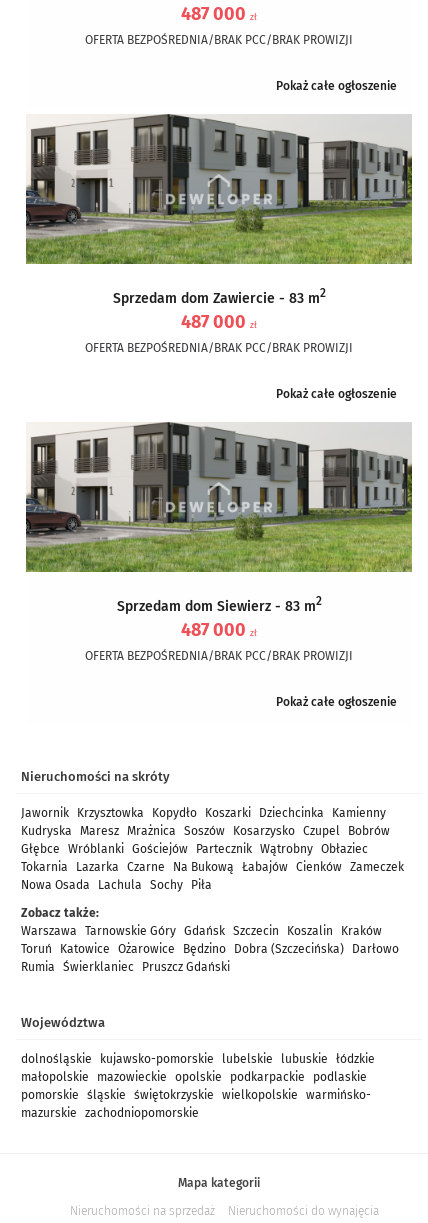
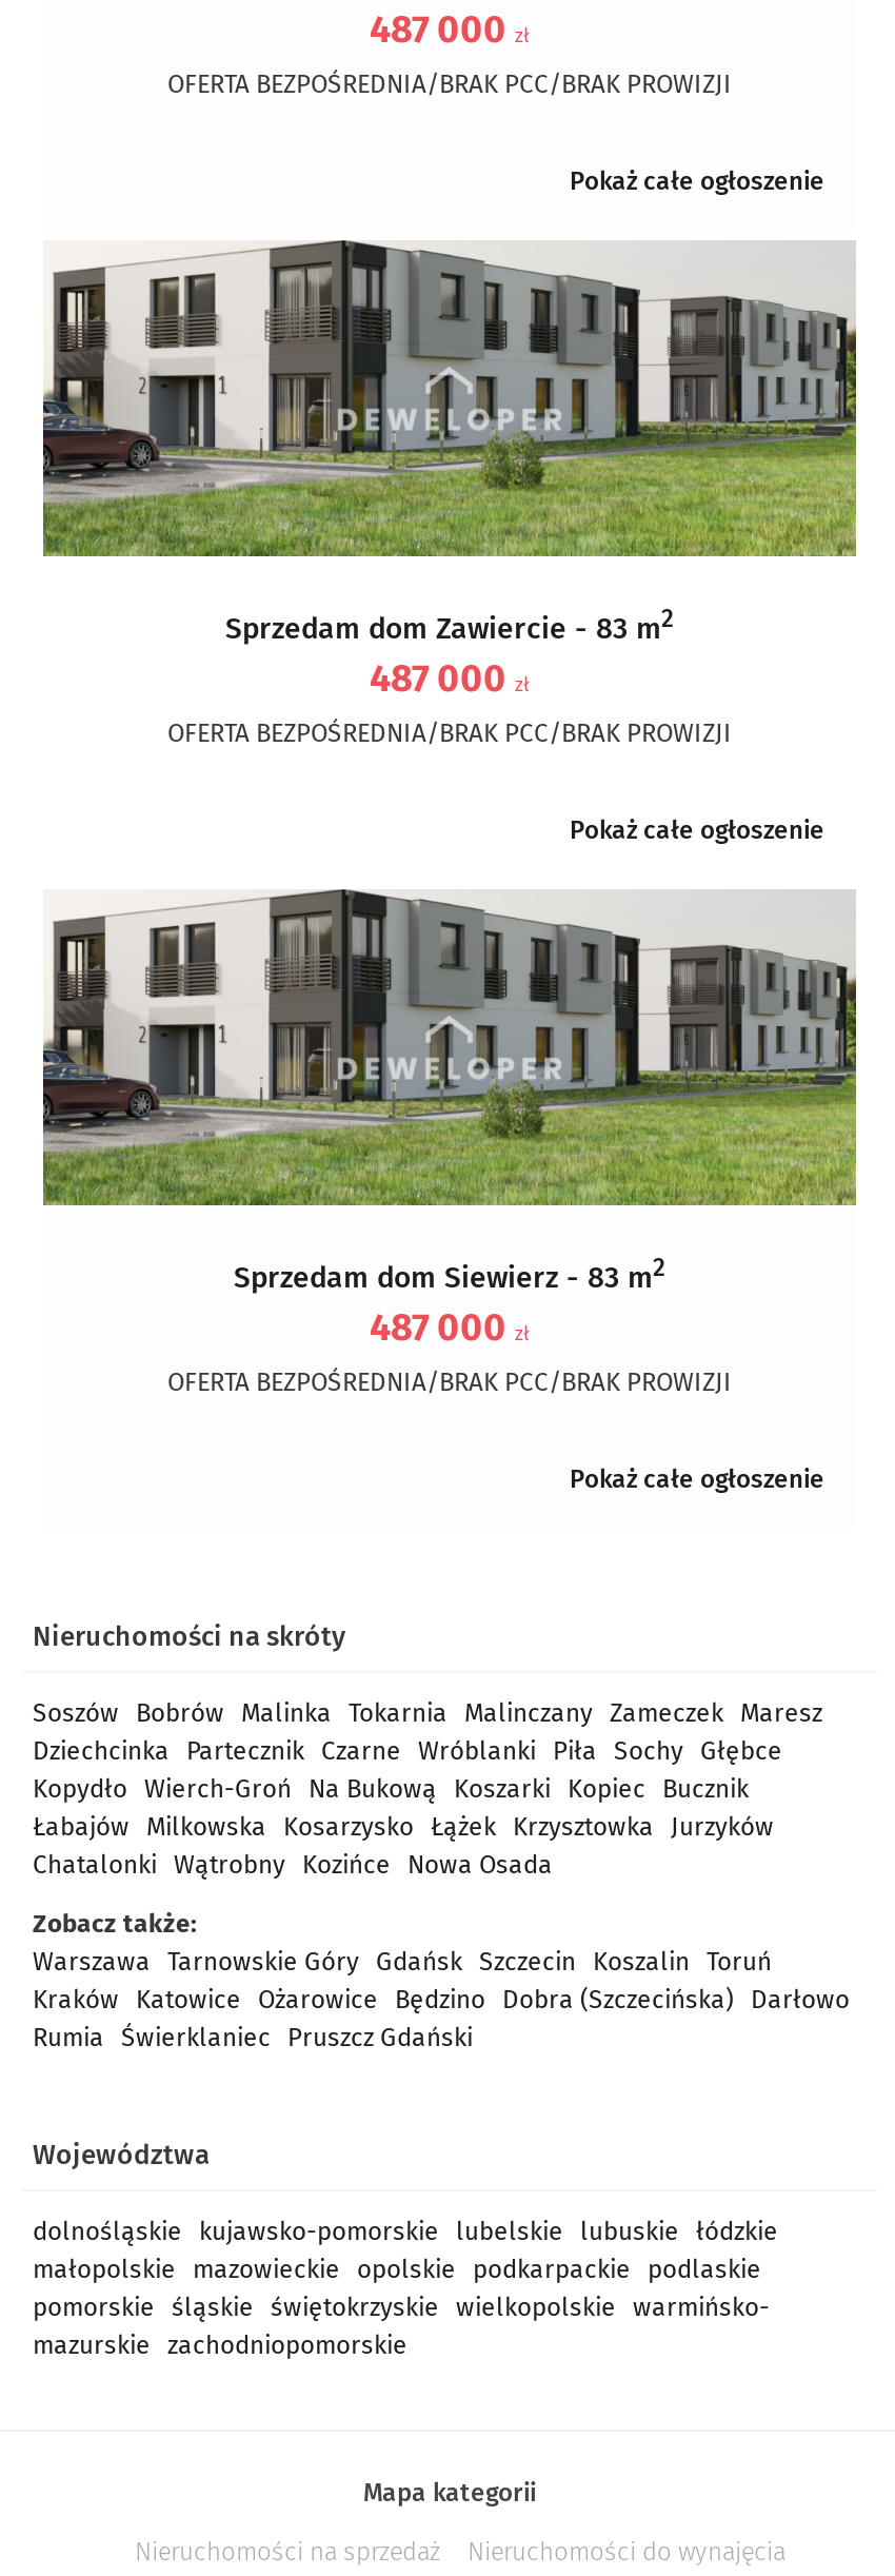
[21,806,404,892] Jawornik Krzysztowka Kopydło Koszarki Dziechcinka Kamienny | Kudryska Maresz Mrażnica Soszów Kosarzysko Czupel Bobrów | Głębce Wróblanki Gościejów Partecznik Wątrobny Obłaziec | Tokarnia Lazarka Czarne Na Bukową Łabajów Cienków Zameczek | Nowa Osada Lachula Sochy Piła -> [33,1698,822,1879] Soszów Bobrów Malinka Tokarnia Malinczany Zameczek Maresz | Dziechcinka Partecznik Czarne Wróblanki Piła Sochy Głębce | Kopydło Wierch-Groń Na Bukową Koszarki Kopiec Bucznik | Łabajów Milkowska Kosarzysko Łążek Krzysztowka Jurzyków | Chatalonki Wątrobny Kozińce Nowa Osada
[21,924,382,938] Warszawa Tarnowskie Góry Gdańsk Szczecin Koszalin Kraków -> [33,1946,772,1976] Warszawa Tarnowskie Góry Gdańsk Szczecin Koszalin Toruń
[21,942,399,956] Toruń Katowice Ożarowice Będzino Dobra (Szczecińska) Darłowo -> [33,1984,850,2014] Kraków Katowice Ożarowice Będzino Dobra (Szczecińska) Darłowo

